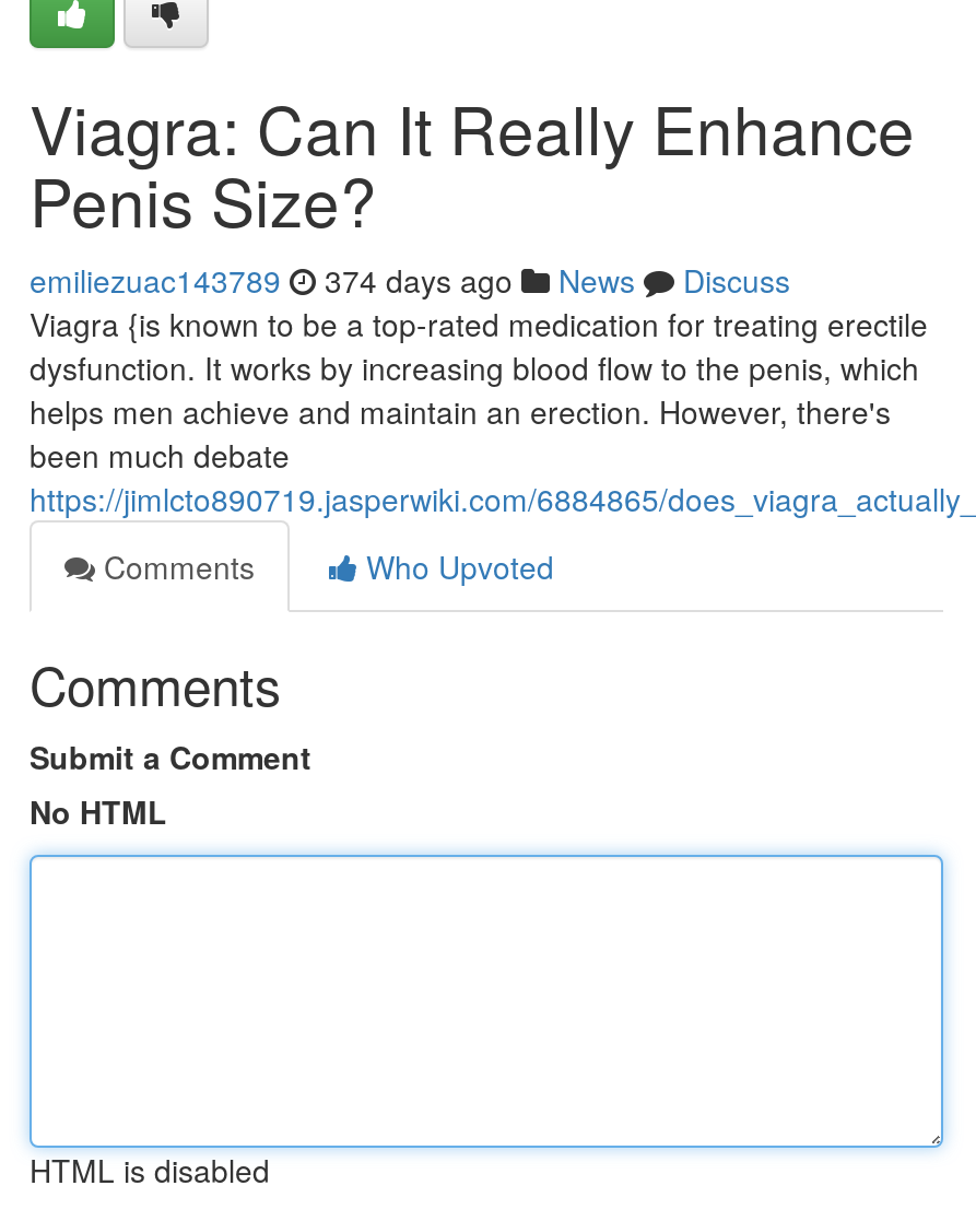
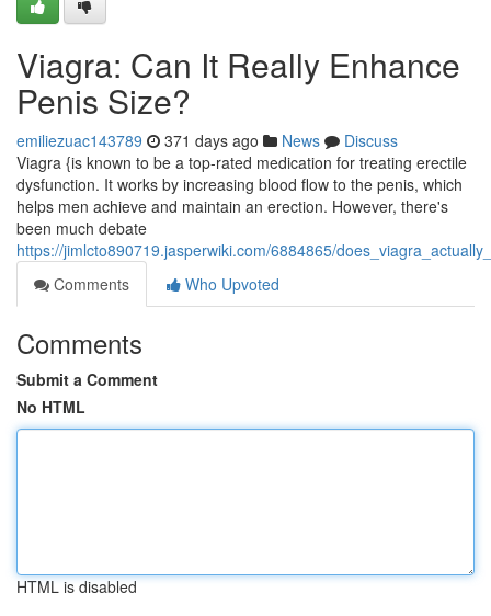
[30,258,790,302] emiliezuac143789 374 days ago News Discuss -> [16,129,398,151] emiliezuac143789 371 days ago News Discuss

